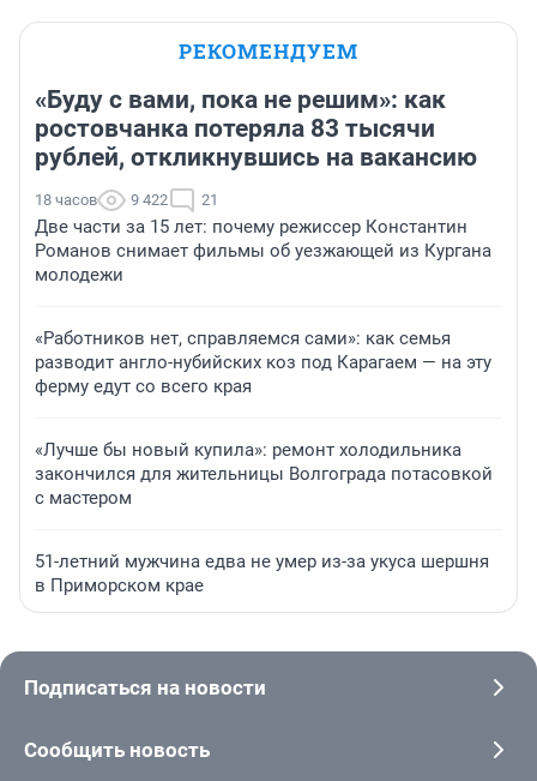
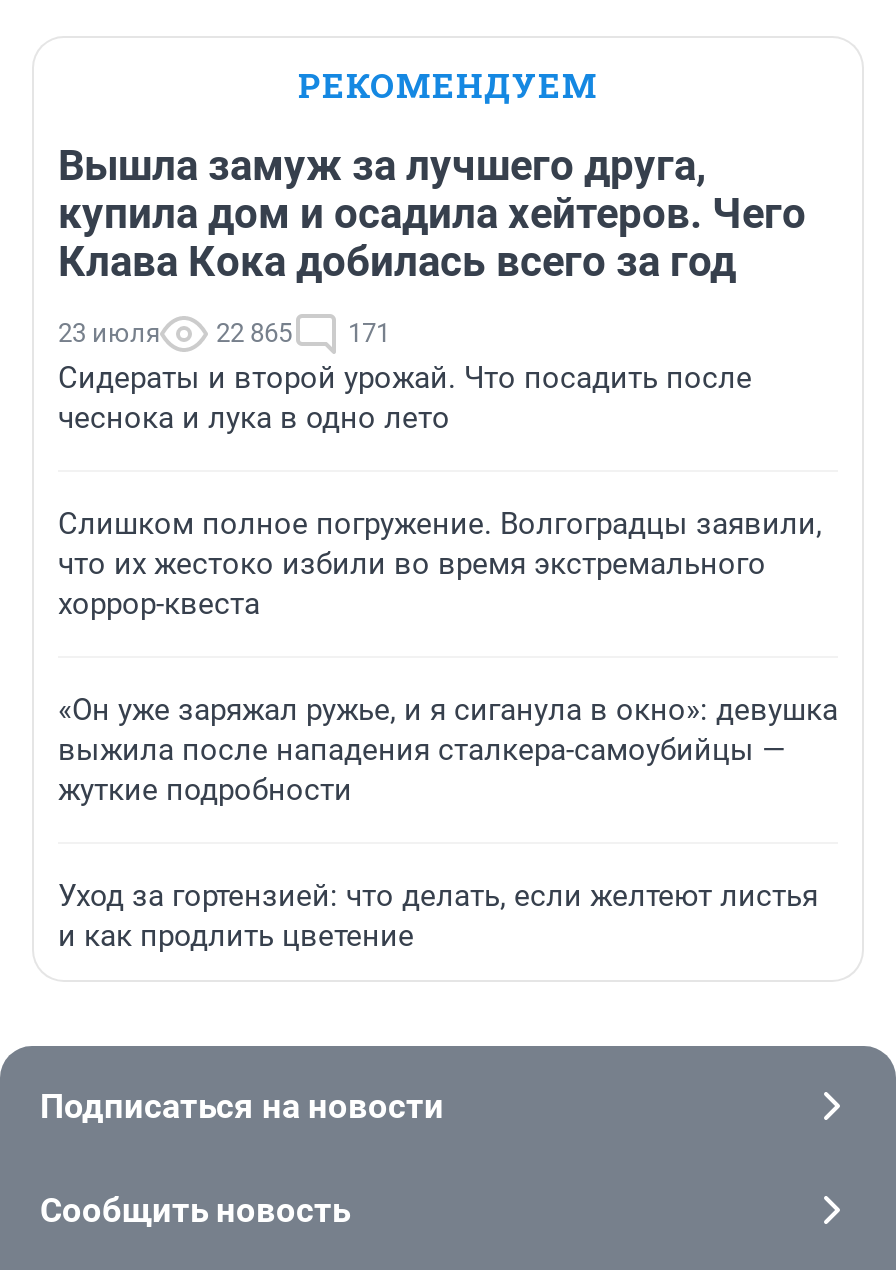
[35,85,477,172] «Буду с вами, пока не решим»: как | ростовчанка потеряла 83 тысячи | рублей, откликнувшись на вакансию -> [58,142,806,286] Вышла замуж за лучшего друга, | купила дом и осадила хейтеров. Чего | Клава Кока добилась всего за год
[35,191,491,286] 18 часов | 9 422 | 21 | Две части за 15 лет: почему режиссер Константин | Романов снимает фильмы об уезжающей из Кургана | молодежи -> [58,318,752,436] 23 июля | 22 865 | 171 | Сидераты и второй урожай. Что посадить после | чеснока и лука в одно лето
[35,328,491,397] «Работников нет, справляемся сами»: как семья | разводит англо-нубийских коз под Карагаем — на эту | ферму едут со всего края -> [58,506,822,622] Слишком полное погружение. Волгоградцы заявили, | что их жестоко избили во время экстремального | хоррор-квеста
[35,439,493,509] «Лучше бы новый купила»: ремонт холодильника | закончился для жительницы Волгограда потасовкой | с мастером -> [58,692,838,808] «Он уже заряжал ружье, и я сиганула в окно»: девушка | выжила после нападения сталкера-самоубийцы — | жуткие подробности
[35,551,489,596] 51-летний мужчина едва не умер из-за укуса шершня | в Приморском крае -> [58,878,818,954] Уход за гортензией: что делать, если желтеют листья | и как продлить цветение

